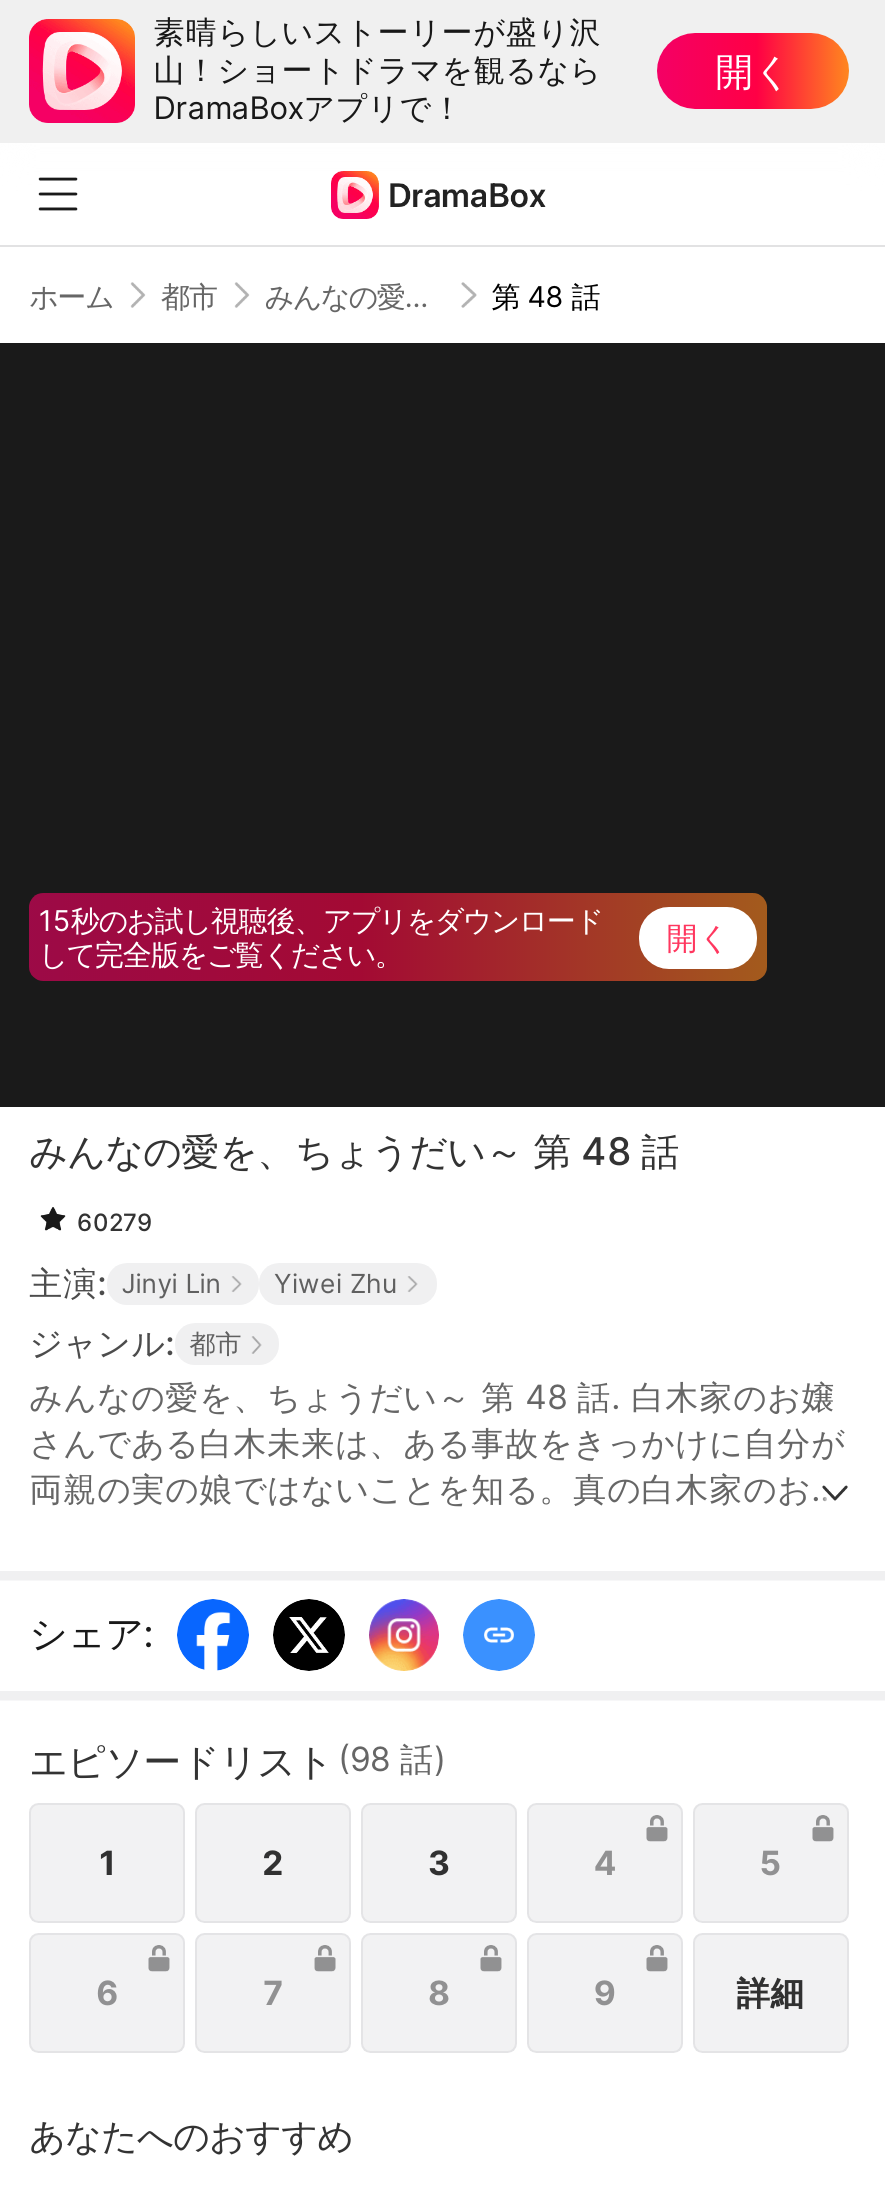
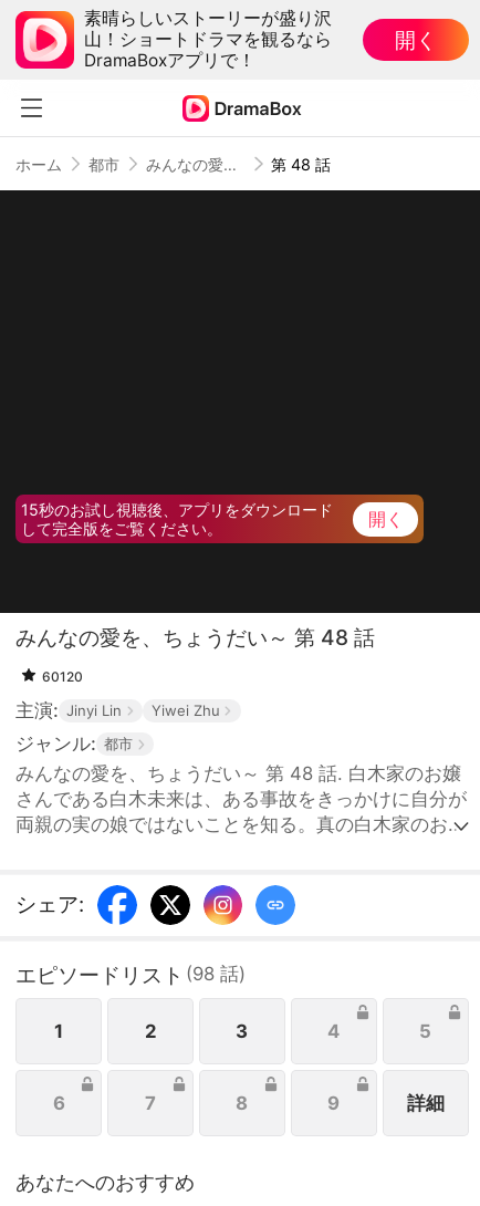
[77,1206,153,1236] 60279 -> [42,668,83,685] 60120

